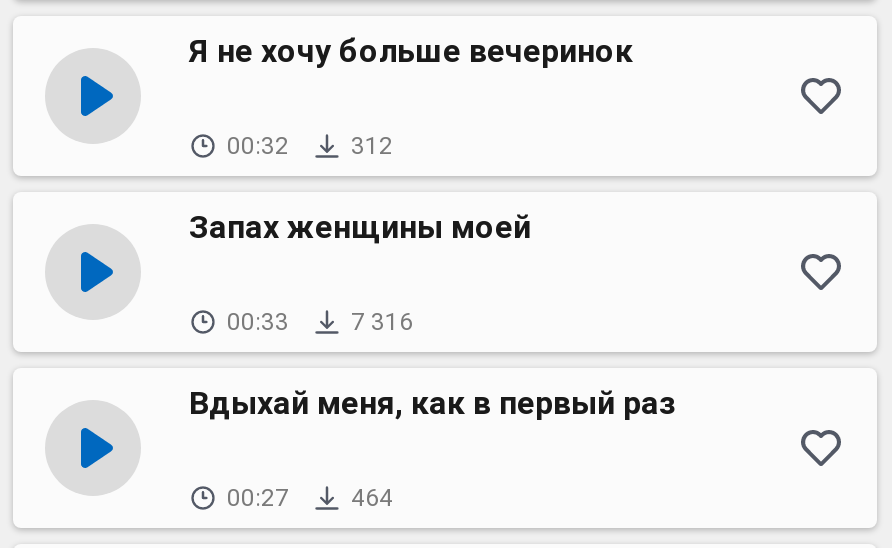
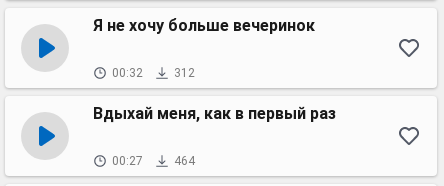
[189,208,531,336] Запах женщины моей | 00:33 | 7 316 -> none

